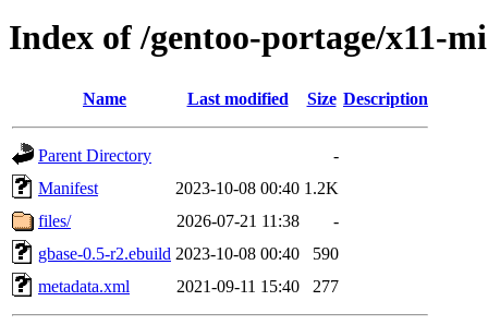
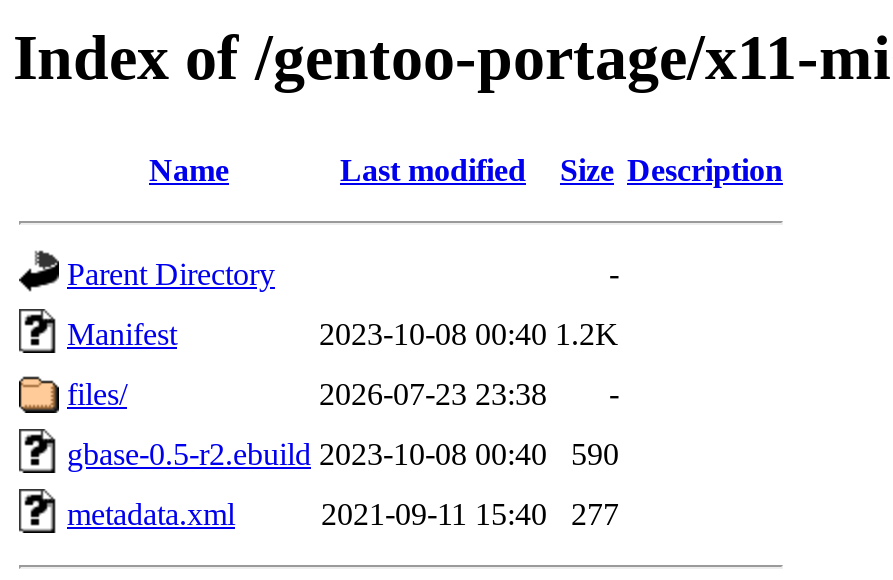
[176,211,300,230] 2026-07-21 11:38 -> [319,377,547,411] 2026-07-23 23:38

